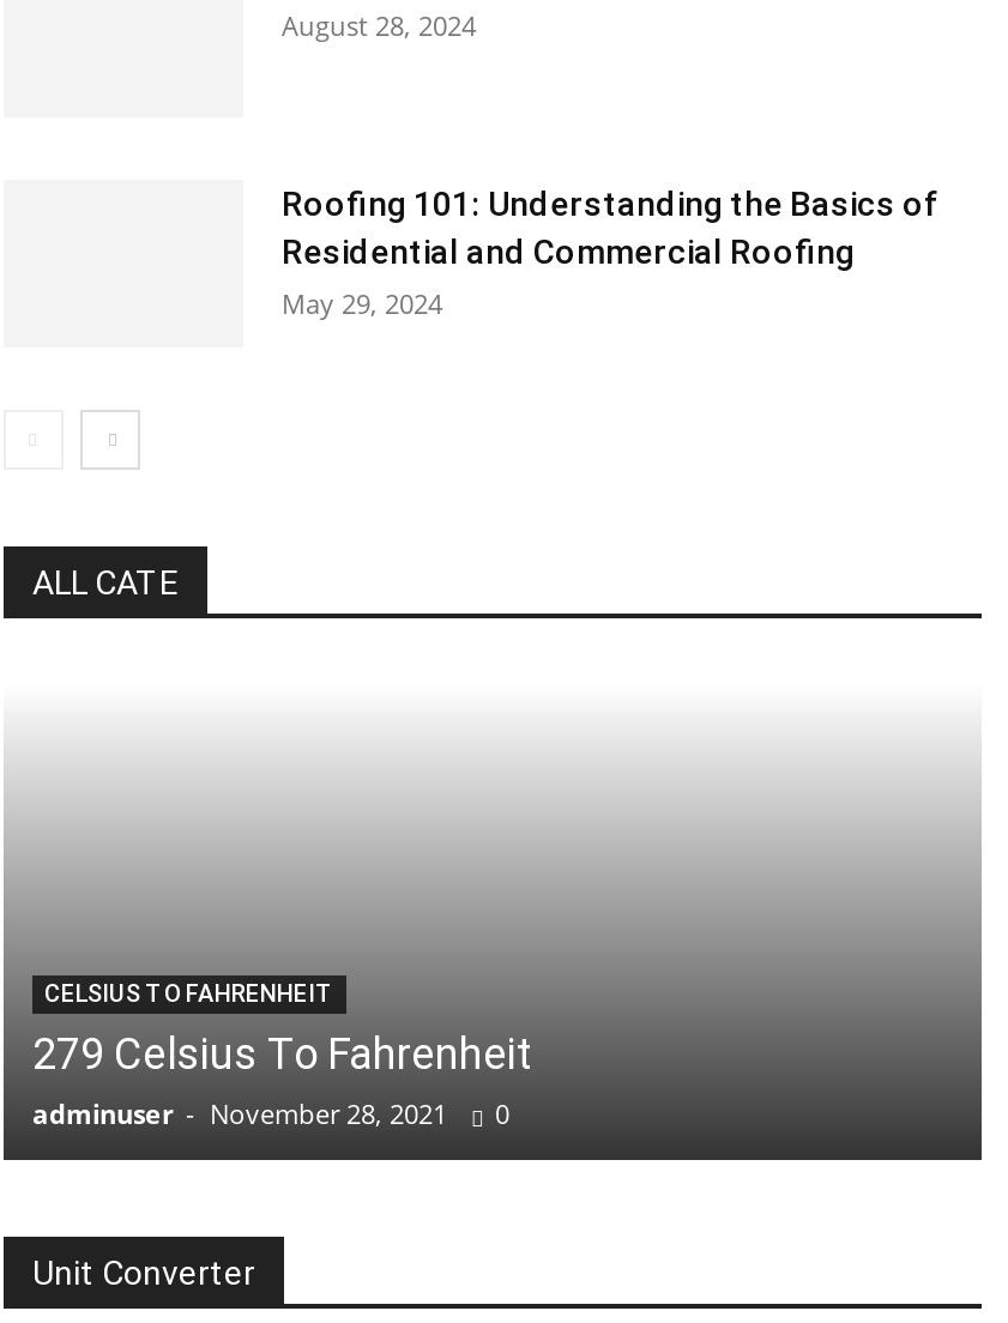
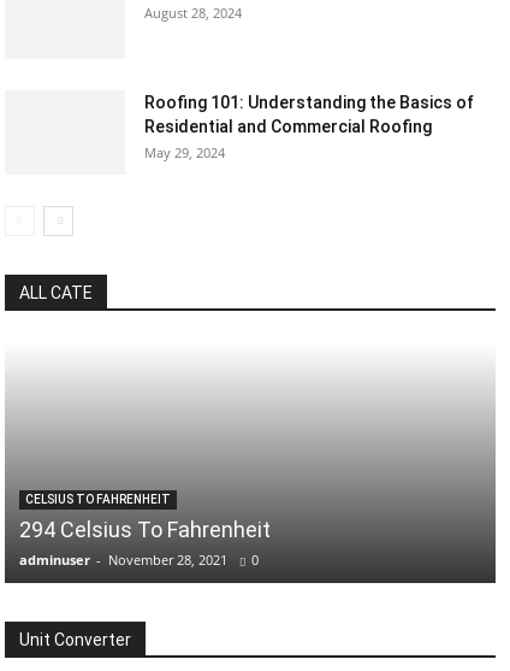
[32,1028,533,1078] 279 Celsius To Fahrenheit -> [19,517,271,542] 294 Celsius To Fahrenheit

